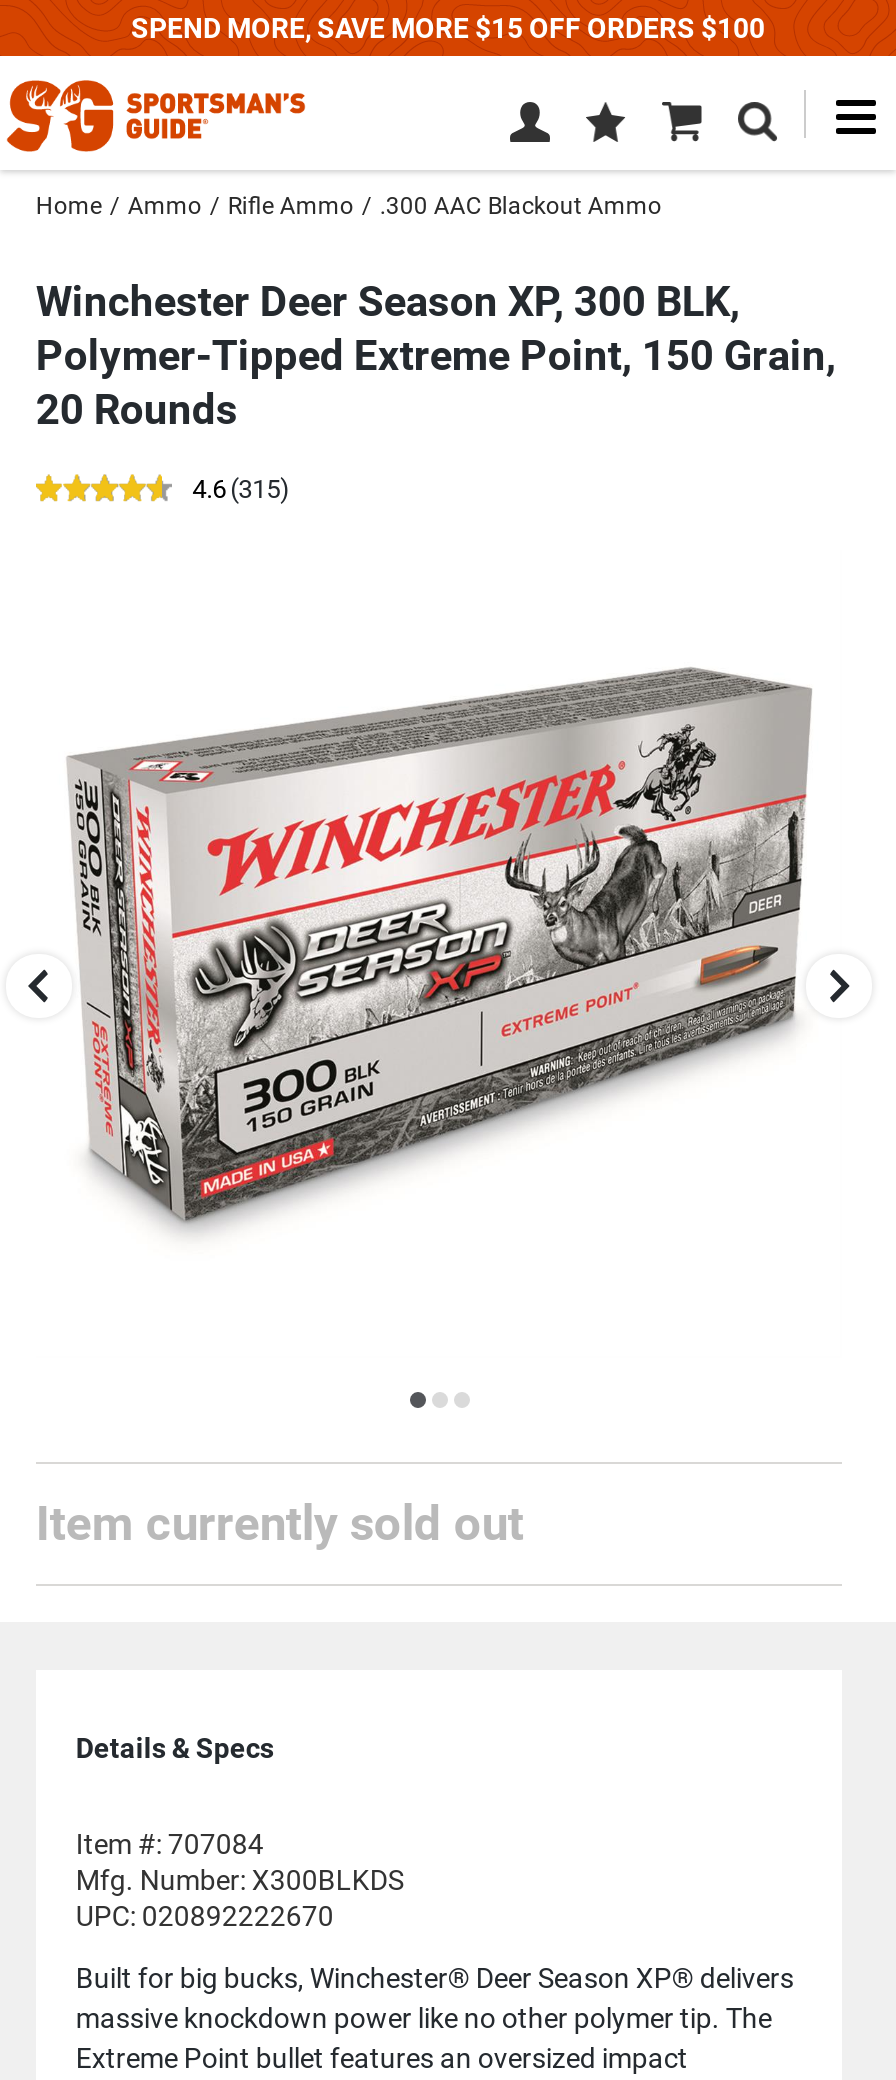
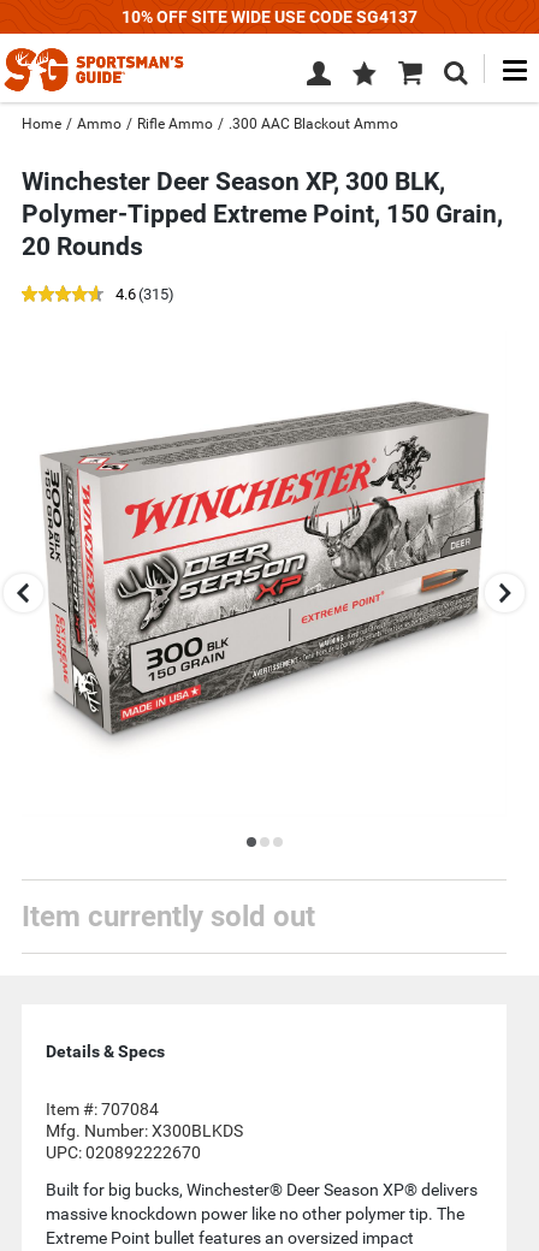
[131,12,765,44] SPEND MORE, SAVE MORE $15 OFF ORDERS $100 -> [122,7,417,26] 10% OFF SITE WIDE USE CODE SG4137

